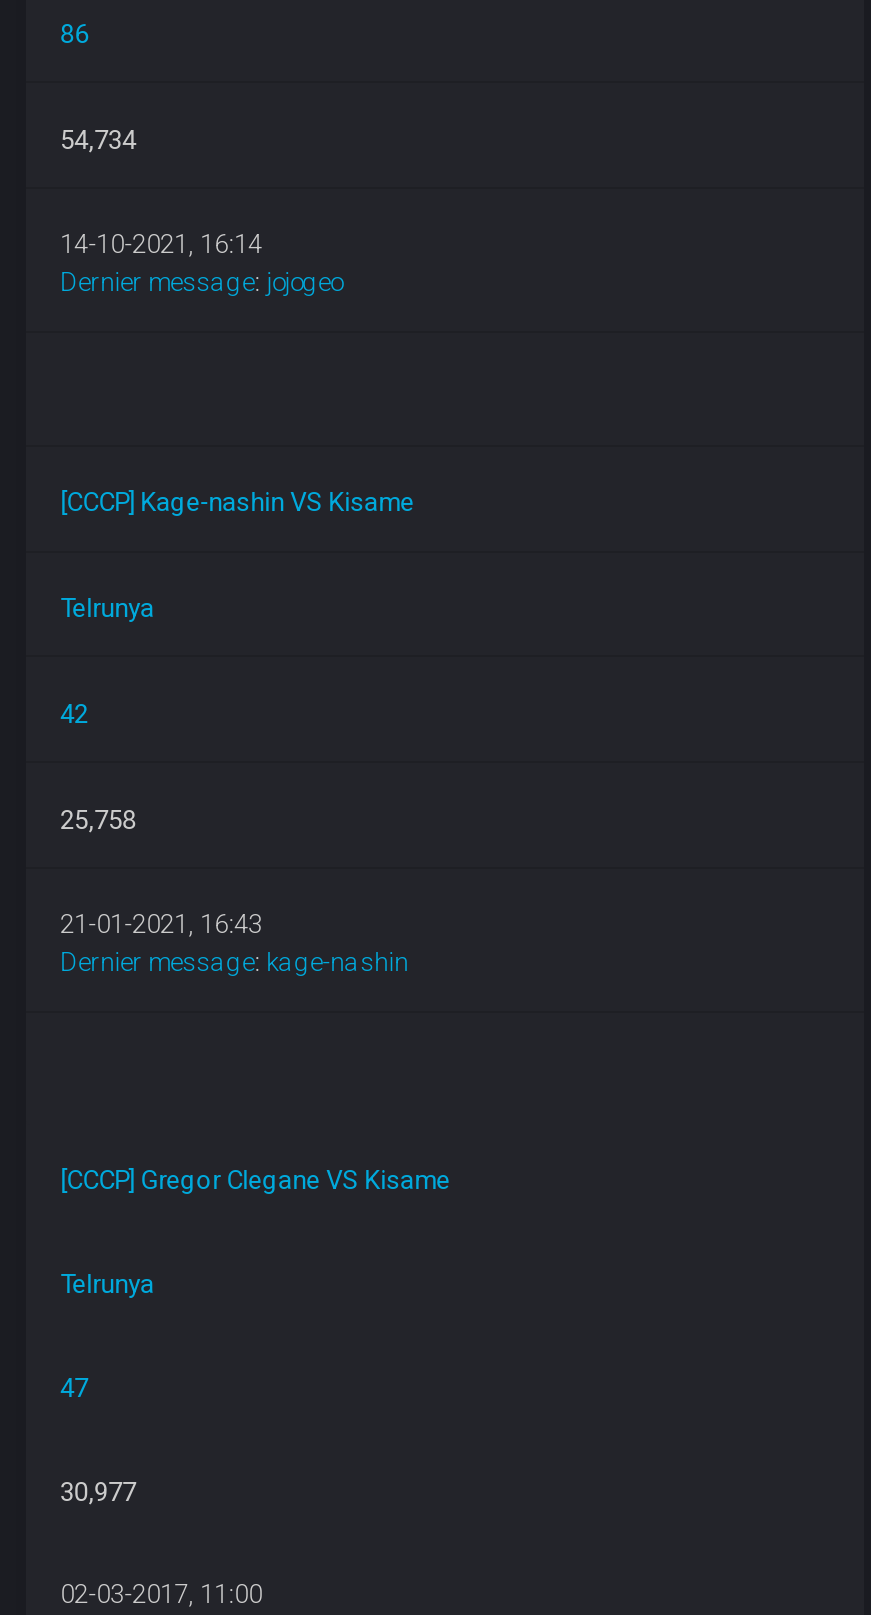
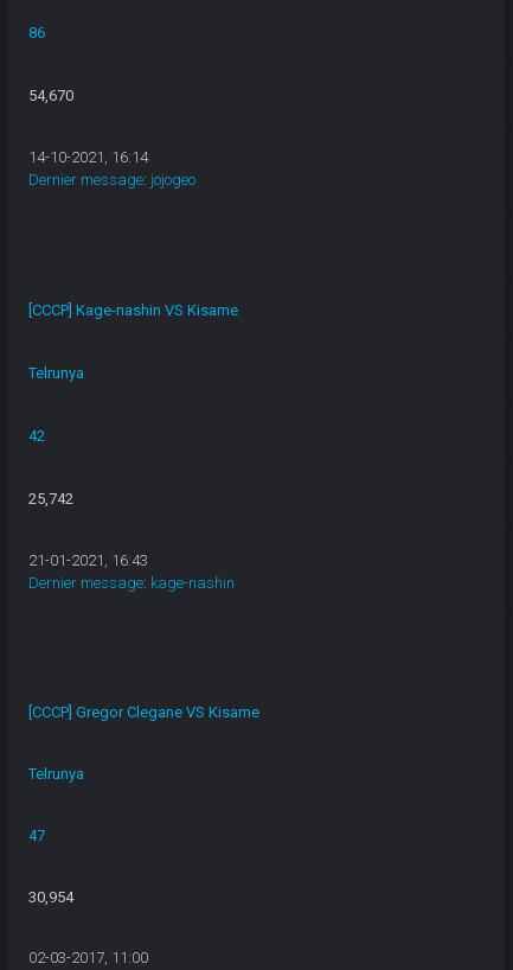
[60,124,136,154] 54,734 -> [29,86,74,104] 54,670
[60,804,136,834] 25,758 -> [29,489,74,507] 25,742
[60,1476,136,1506] 30,977 -> [29,888,74,905] 30,954

